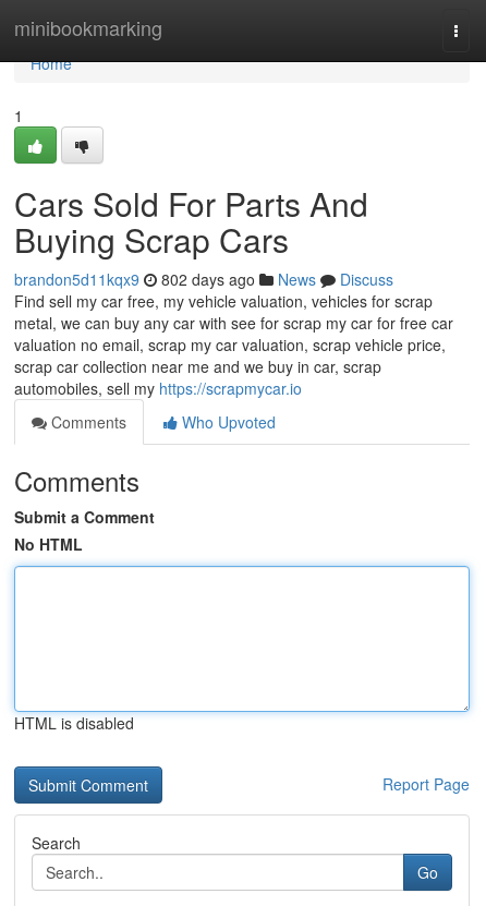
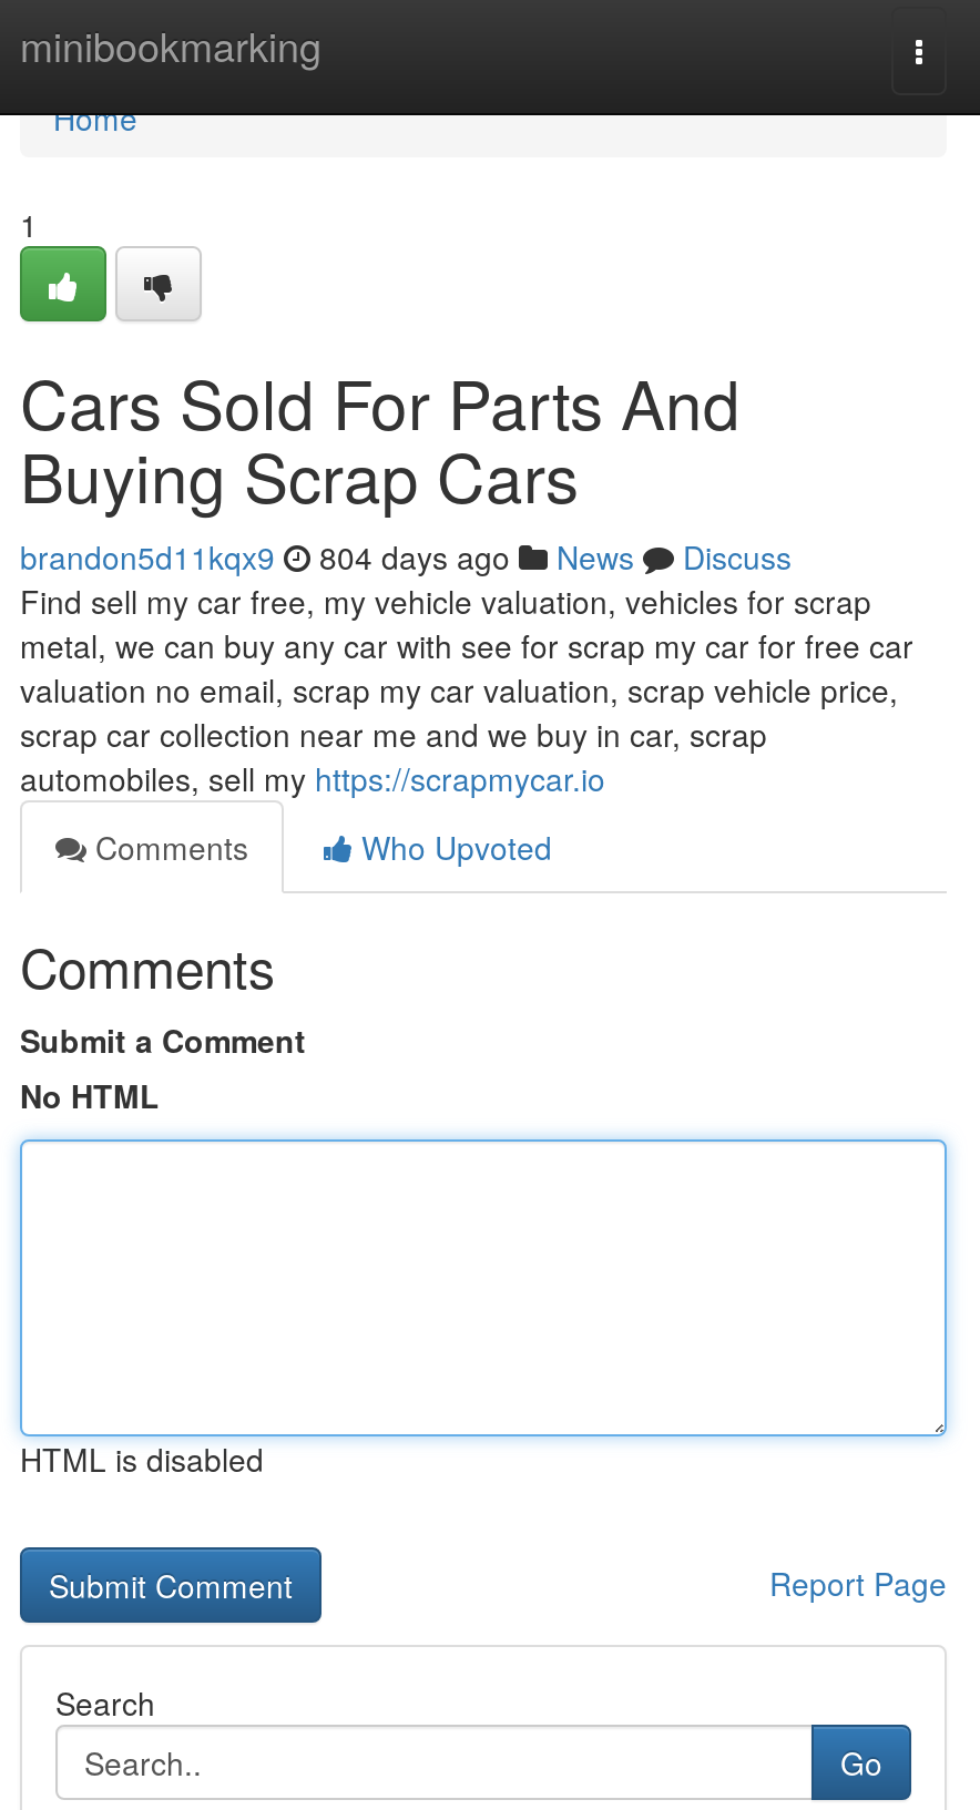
[14,268,393,290] brandon5d11kqx9 802 days ago News Discuss -> [20,534,792,579] brandon5d11kqx9 804 days ago News Discuss

